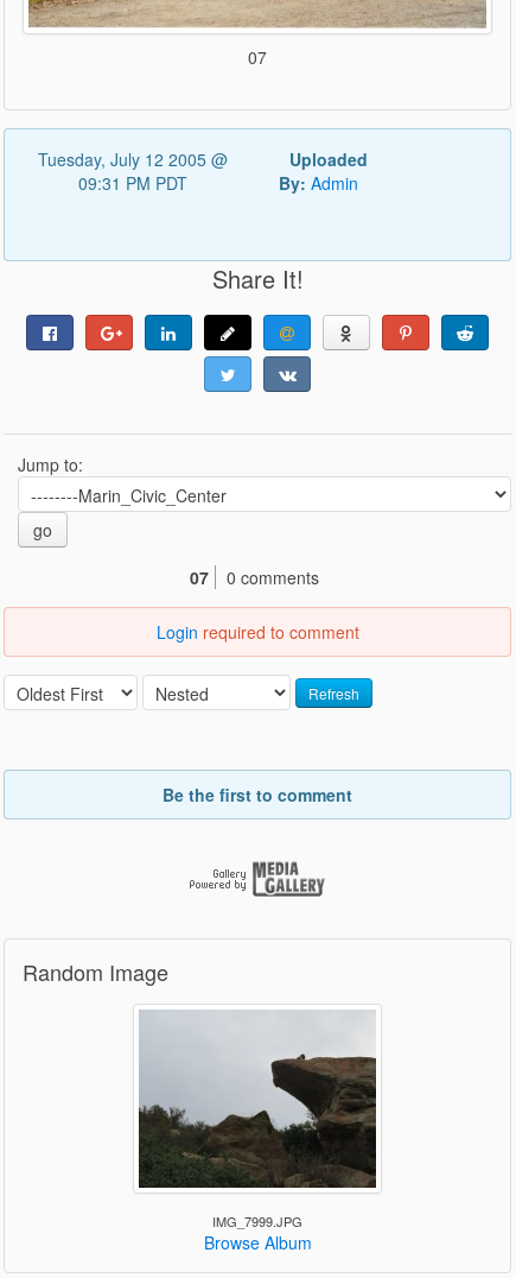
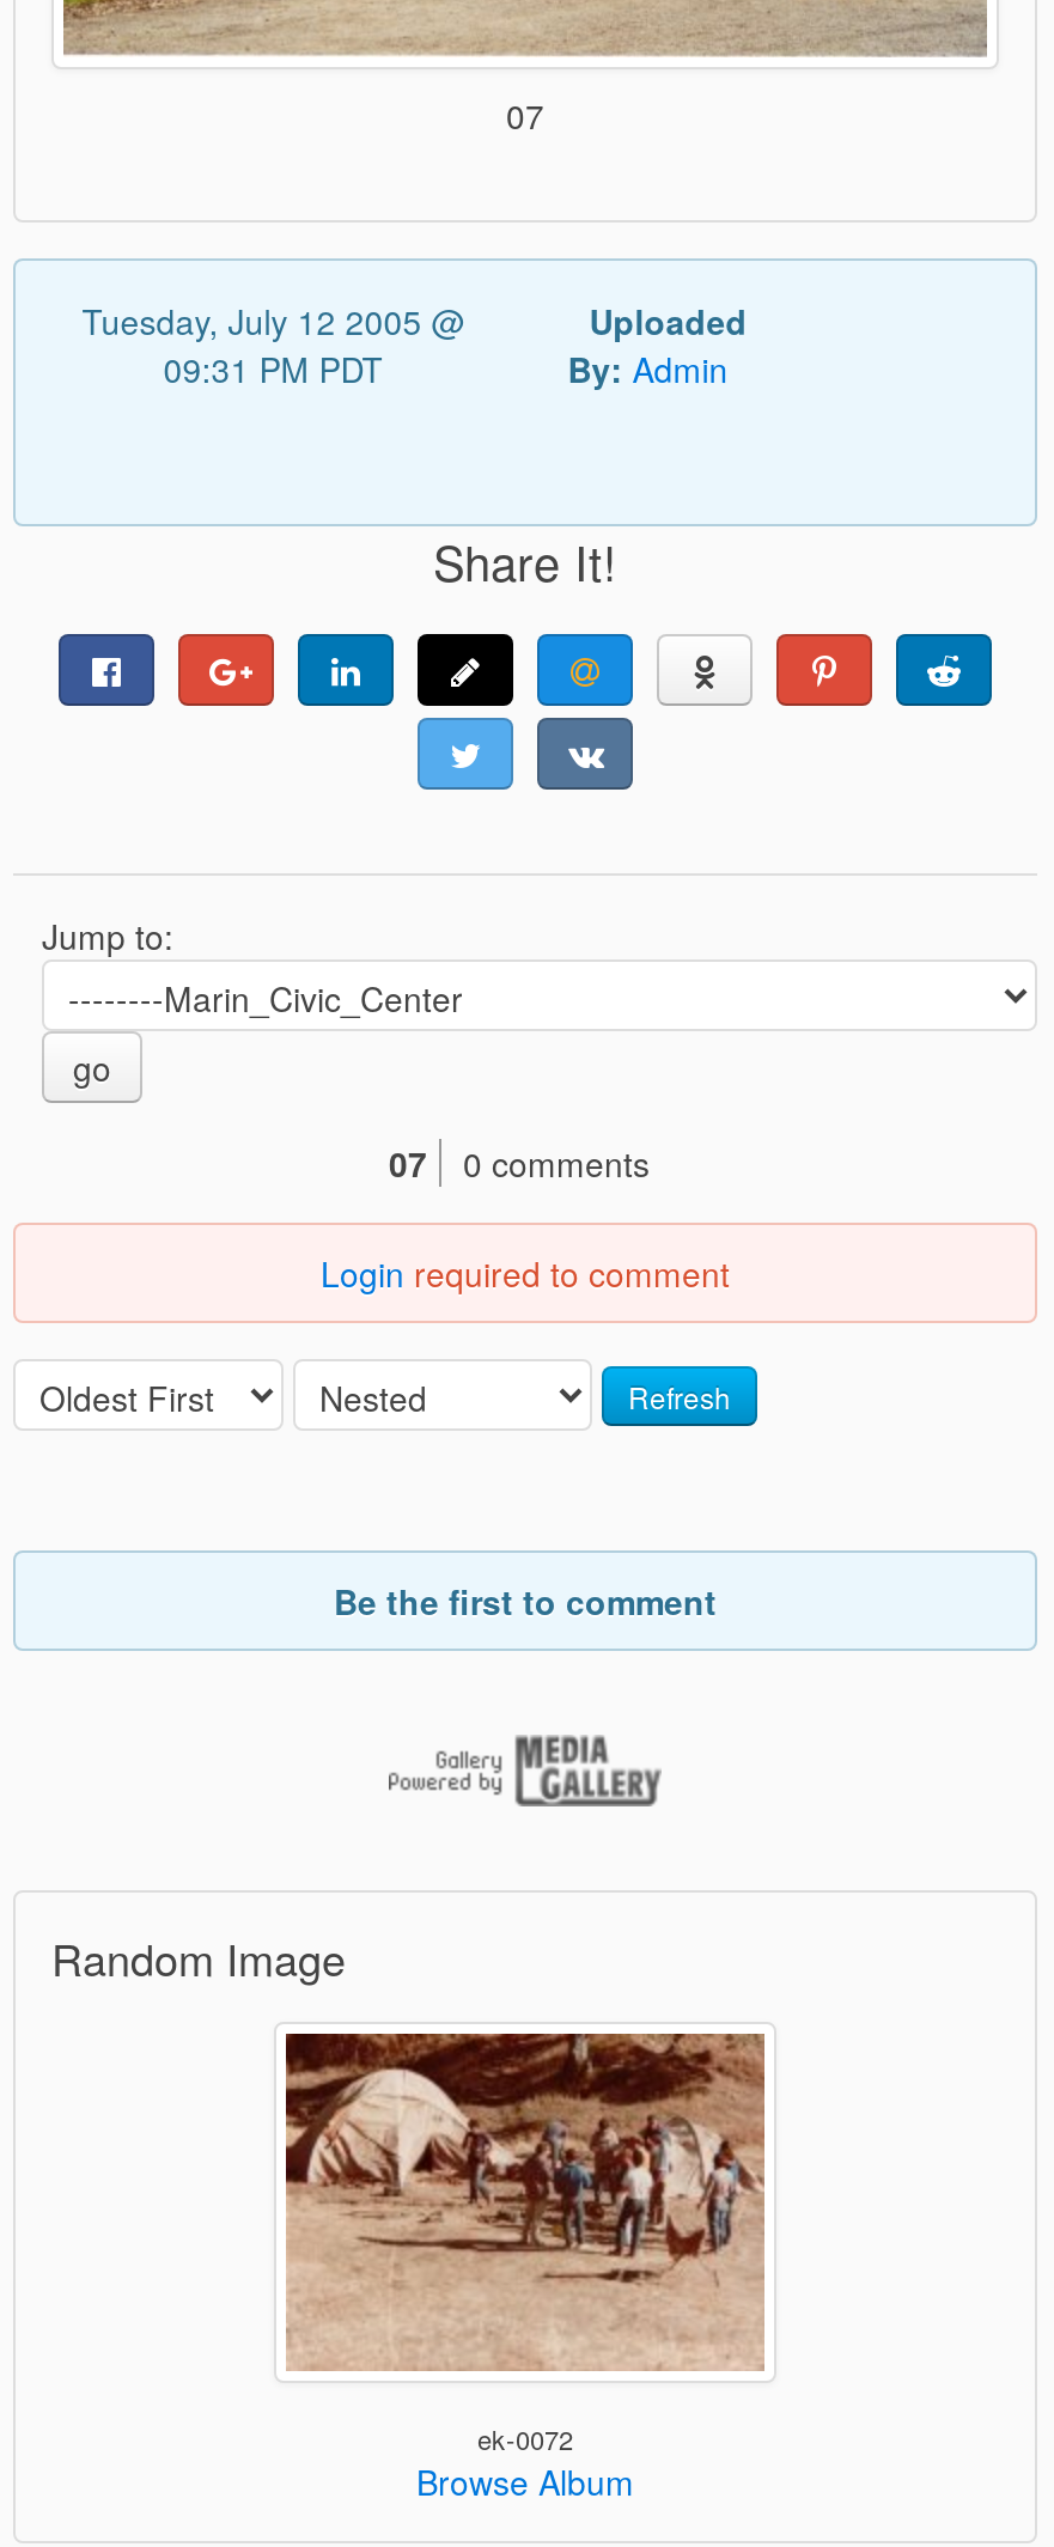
[138,1010,377,1230] [image] | IMG_7999.JPG -> [284,2031,767,2457] [image] | ek-0072

